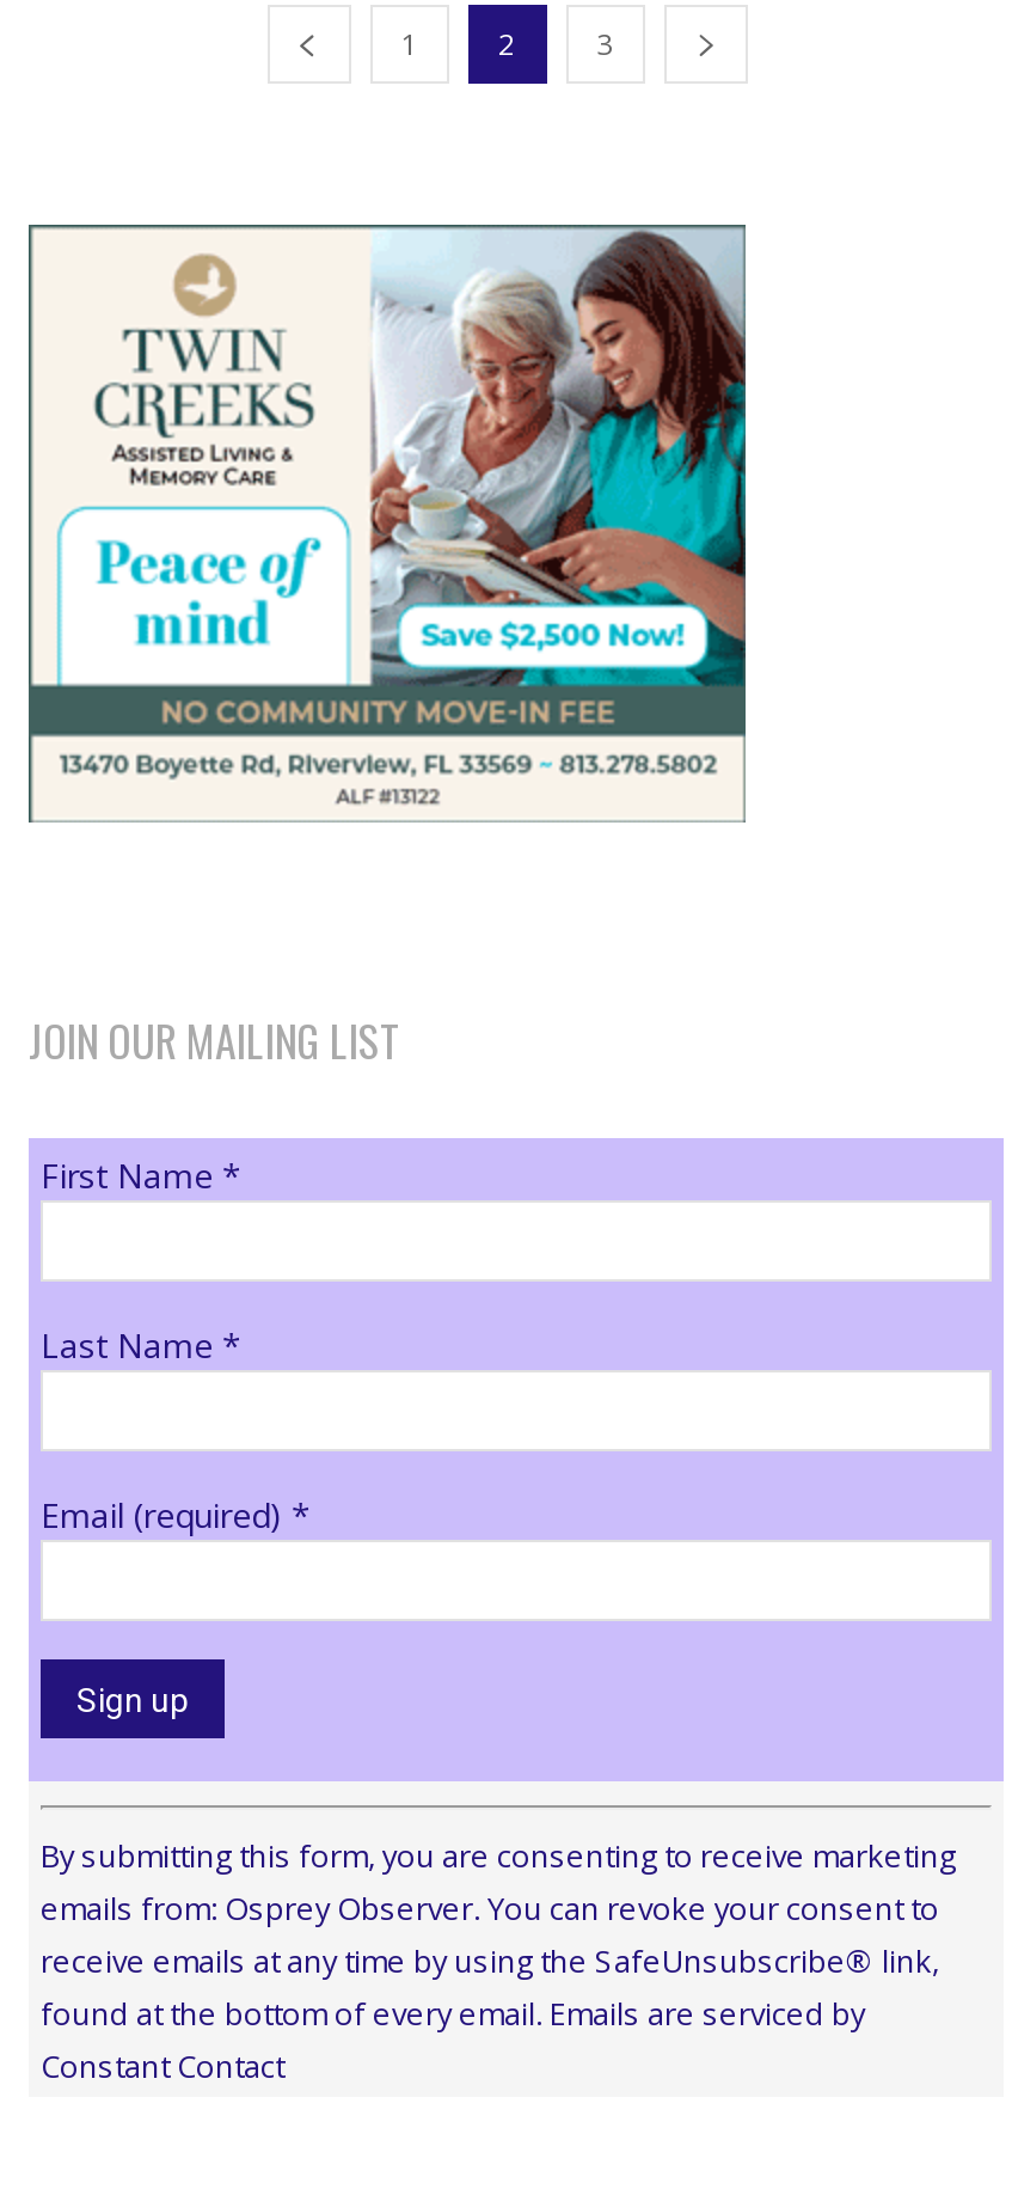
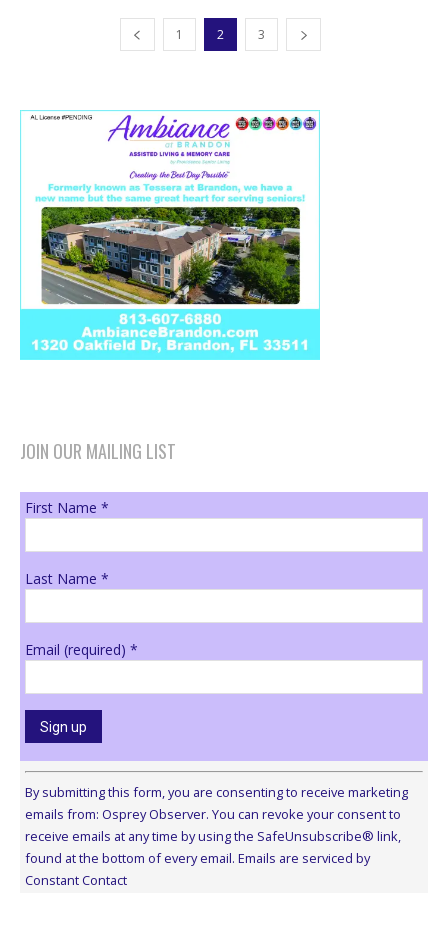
[26,222,748,825] [image] -> [19,110,321,360] [image]

